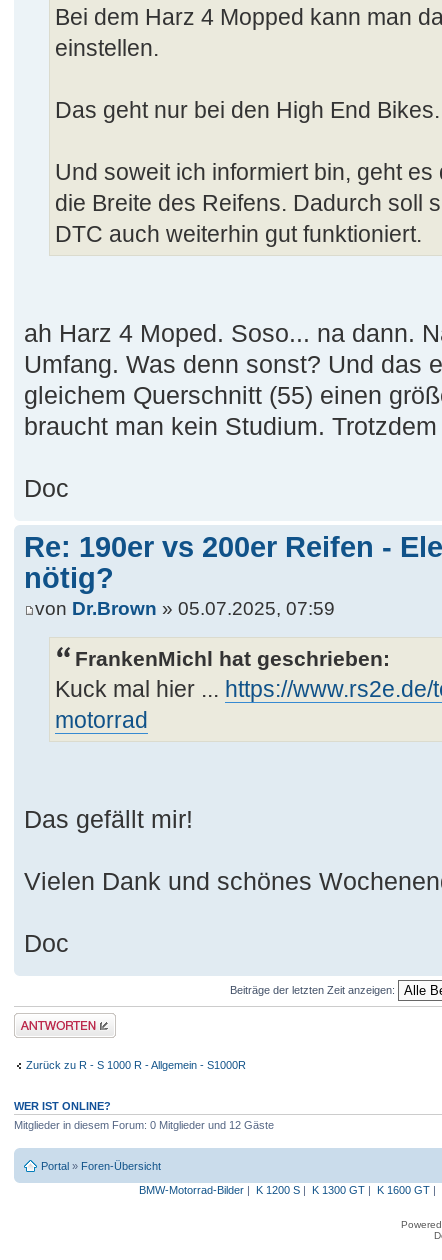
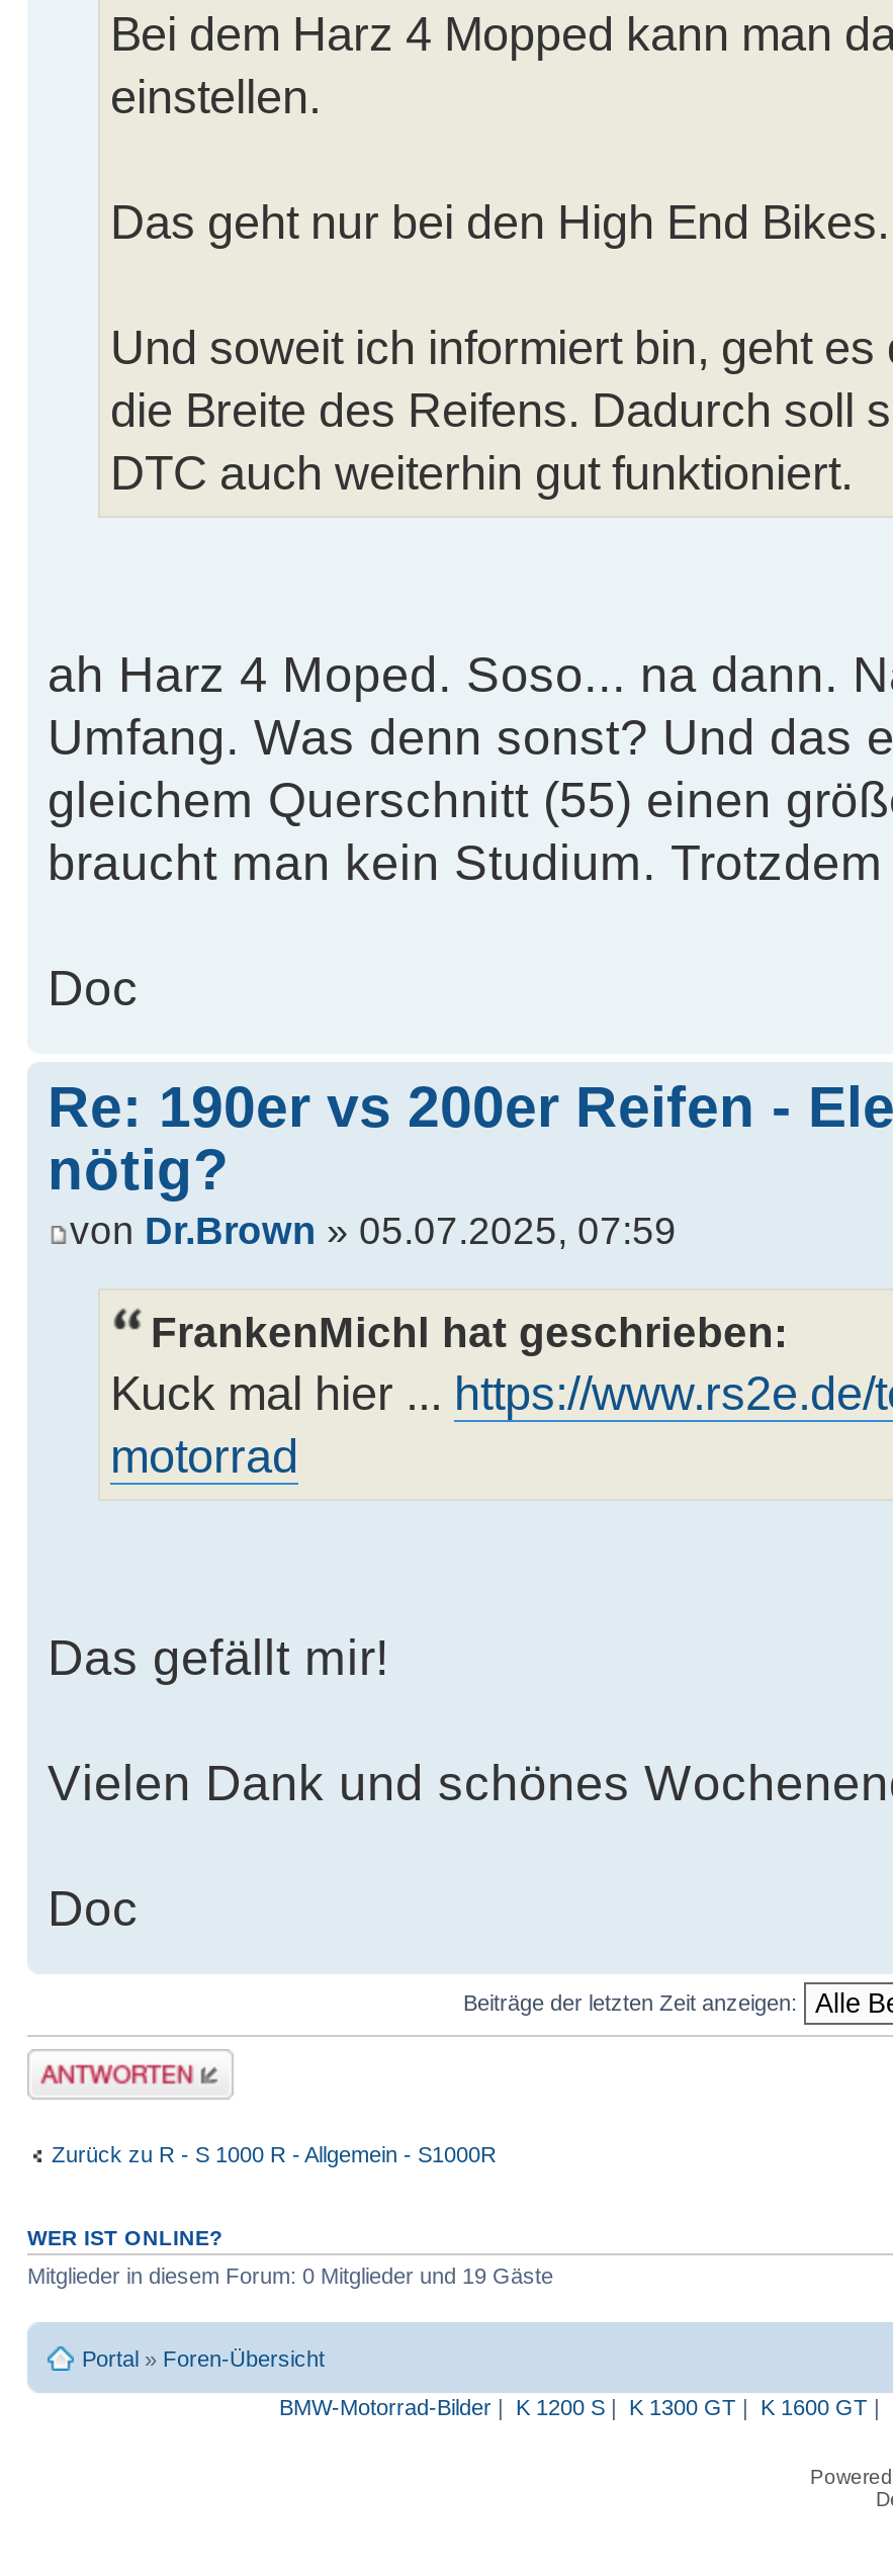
[14,1119,274,1131] Mitglieder in diesem Forum: 0 Mitglieder und 12 Gäste -> [27,2263,553,2288] Mitglieder in diesem Forum: 0 Mitglieder und 19 Gäste

